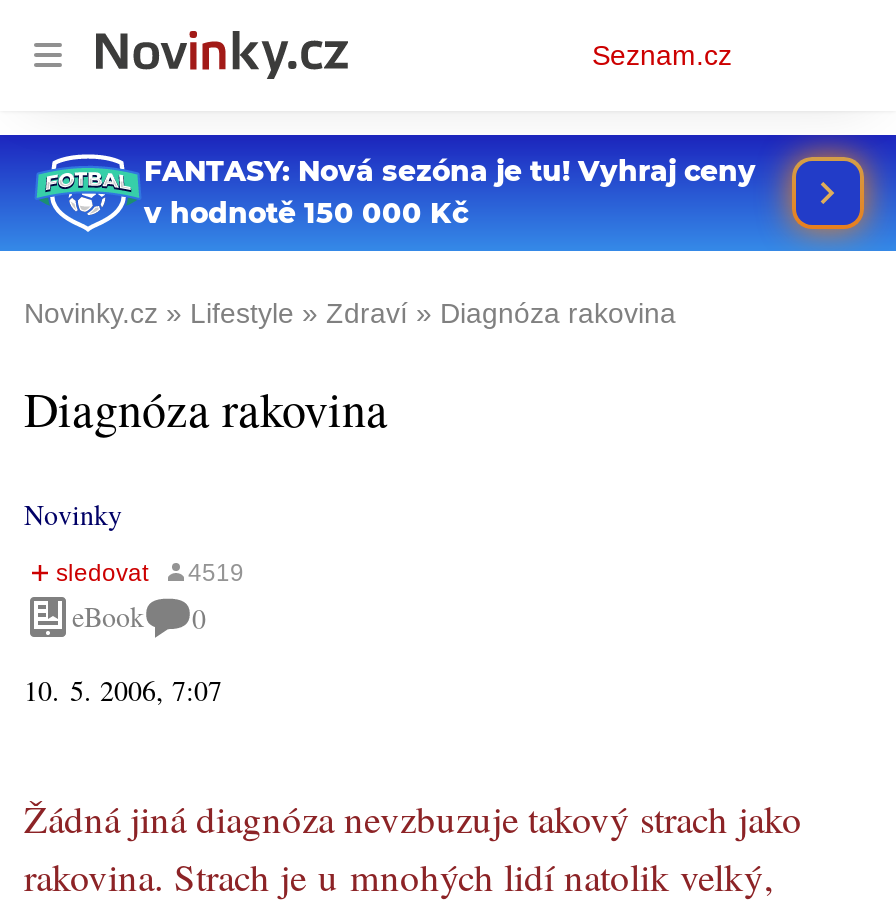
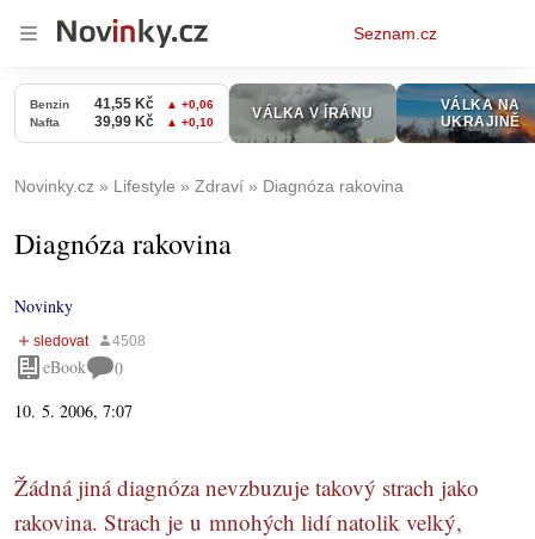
[6,133,890,253] [image] -> [4,81,531,149] [image]

